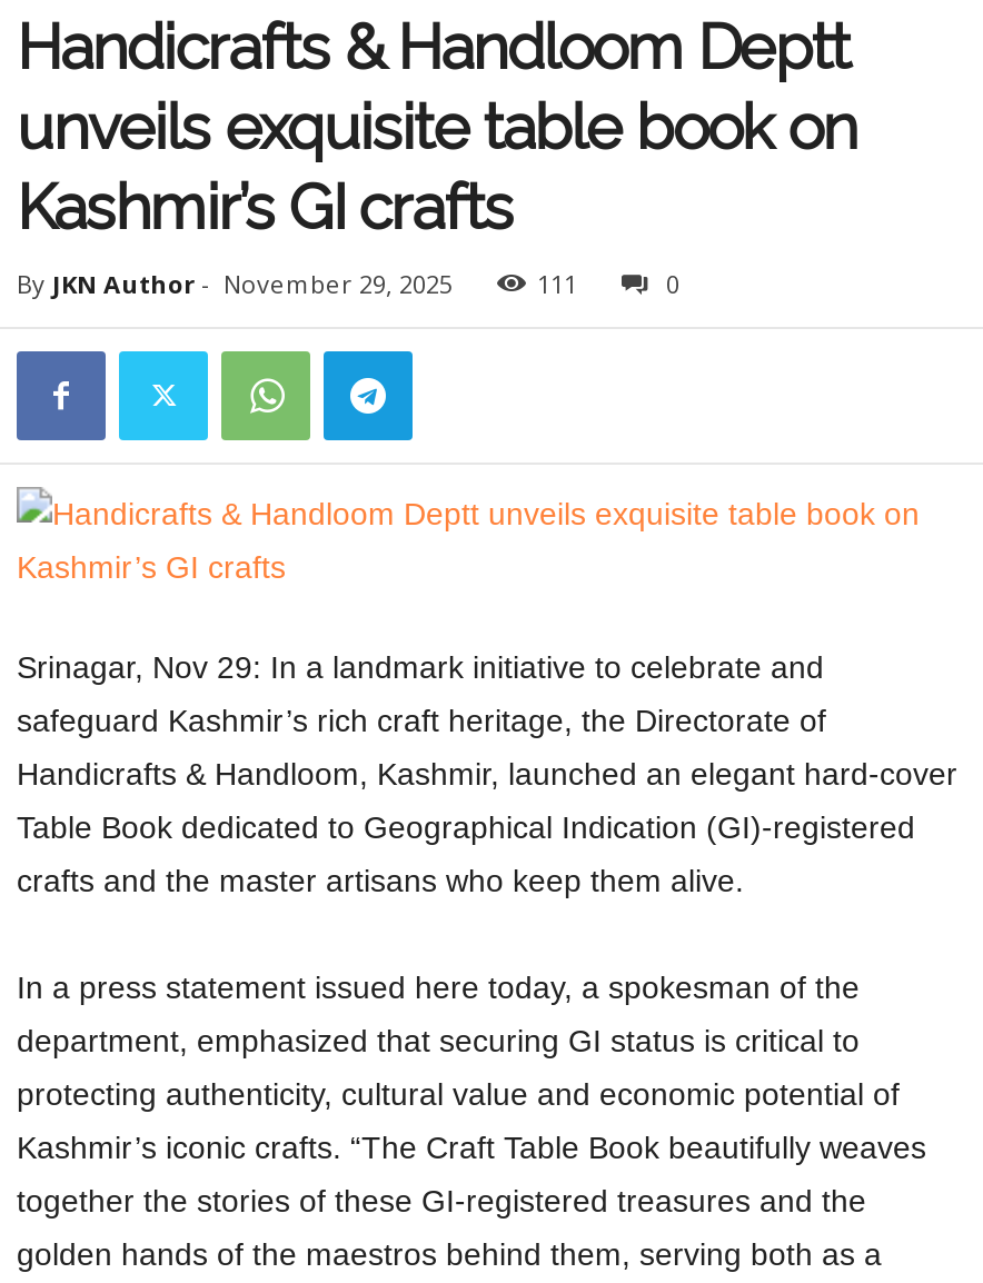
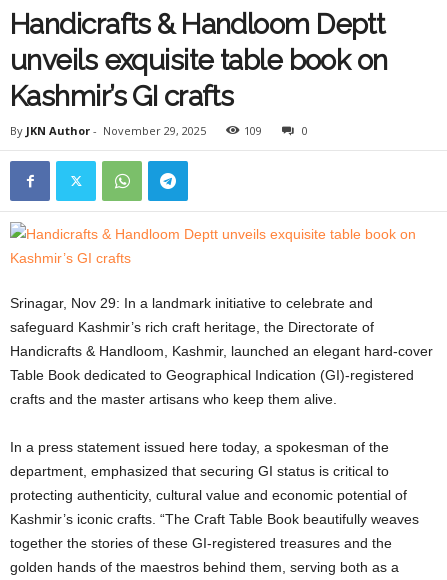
[537,267,577,300] 111 -> [244,123,262,138] 109

